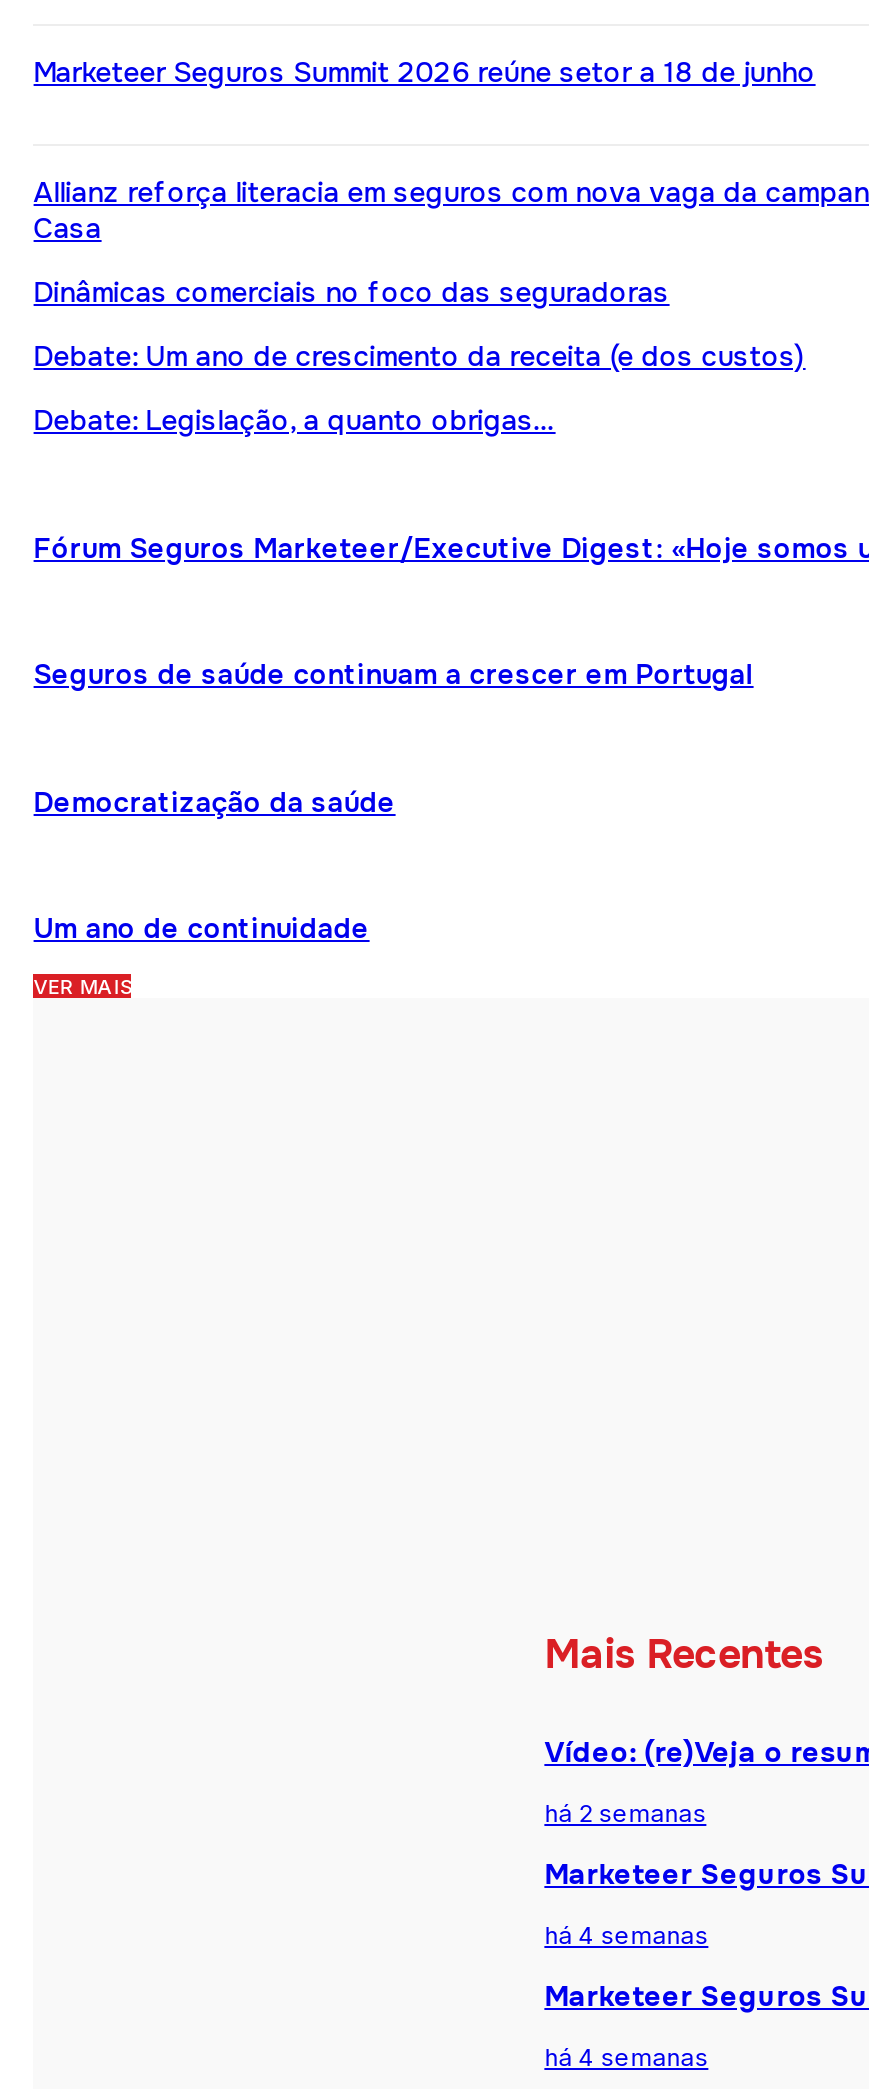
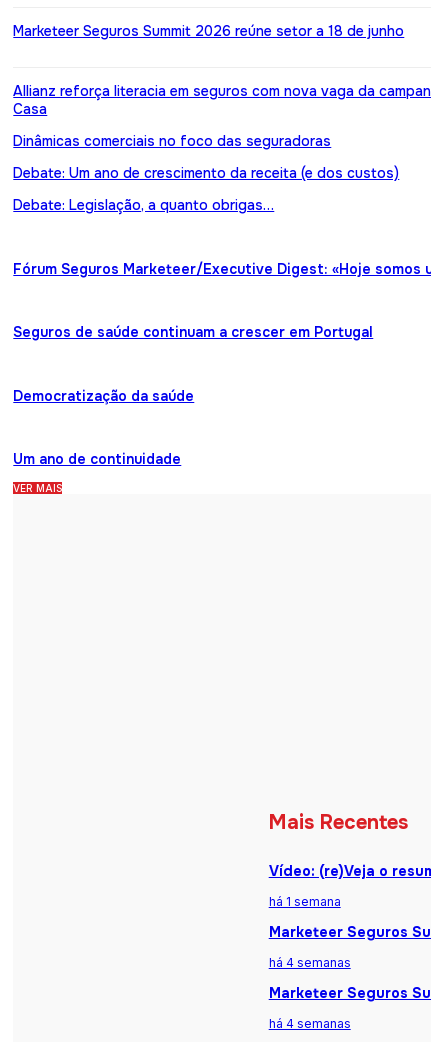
[544,1798,706,1828] há 2 semanas -> [269,894,341,909] há 1 semana

